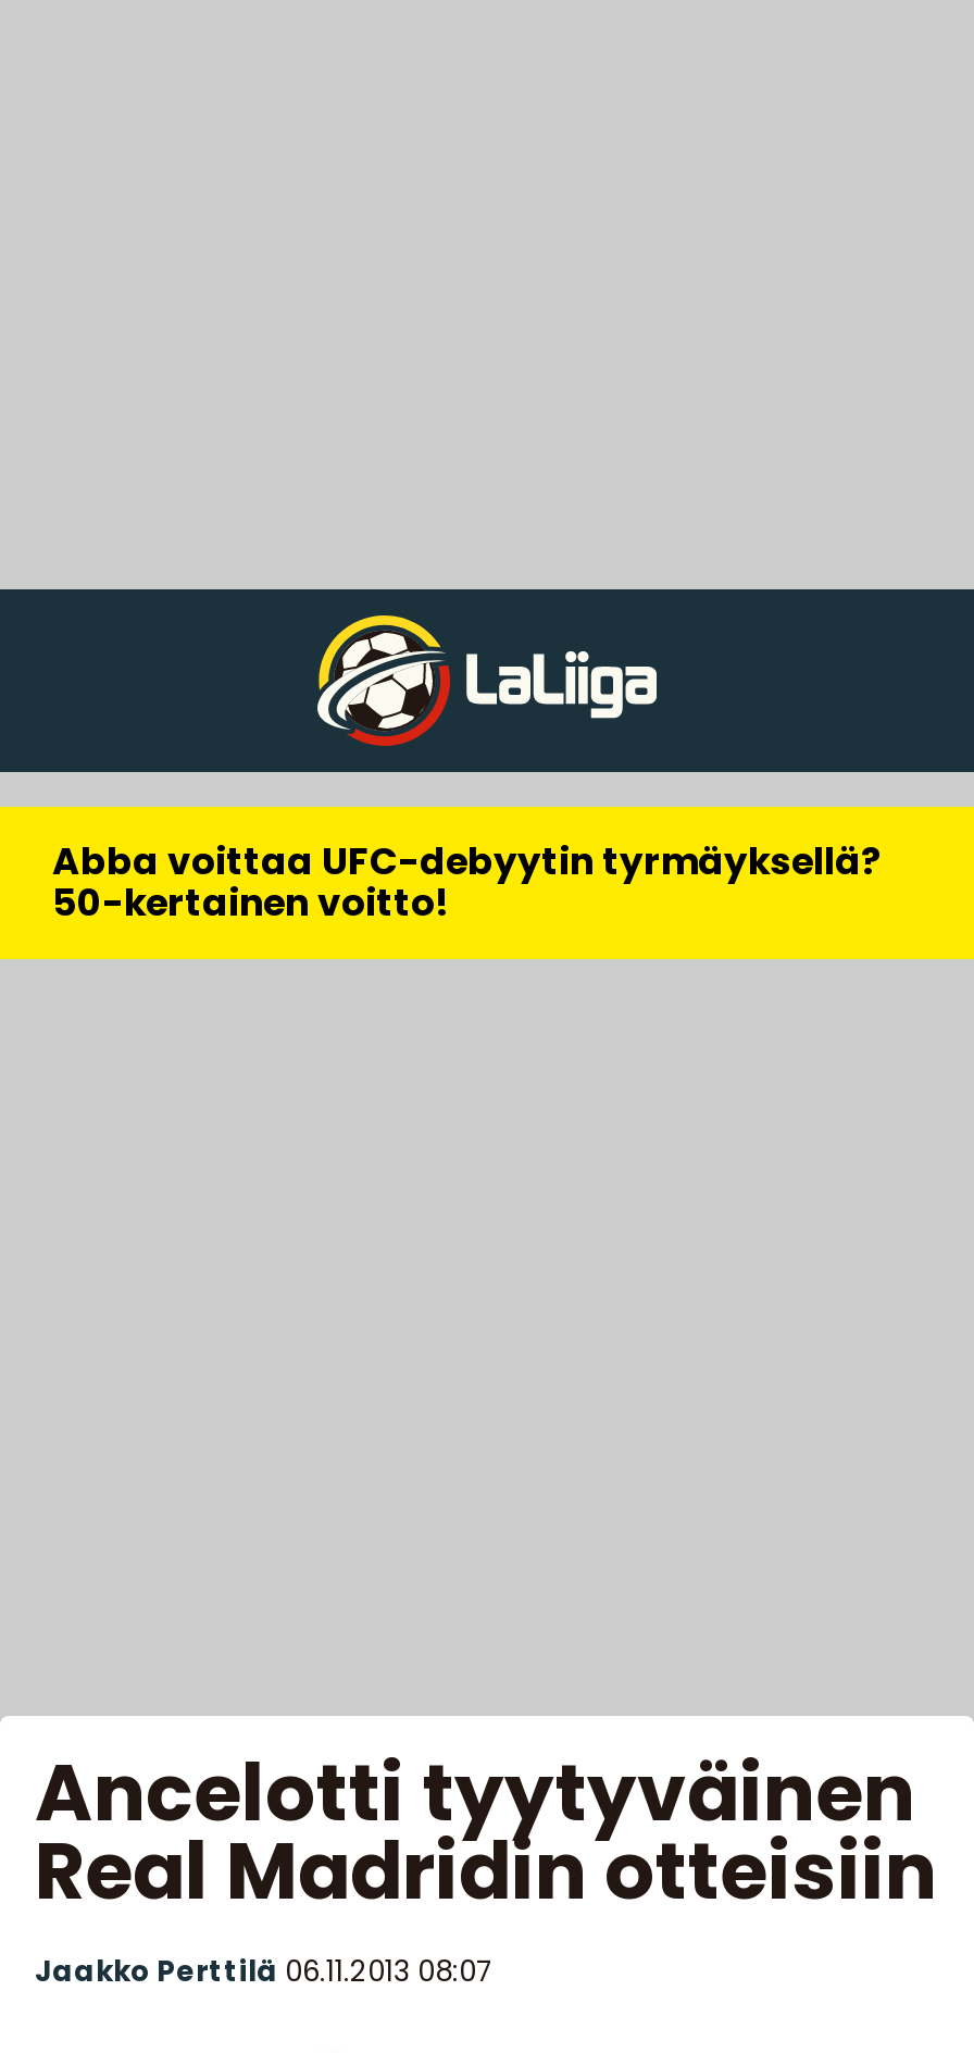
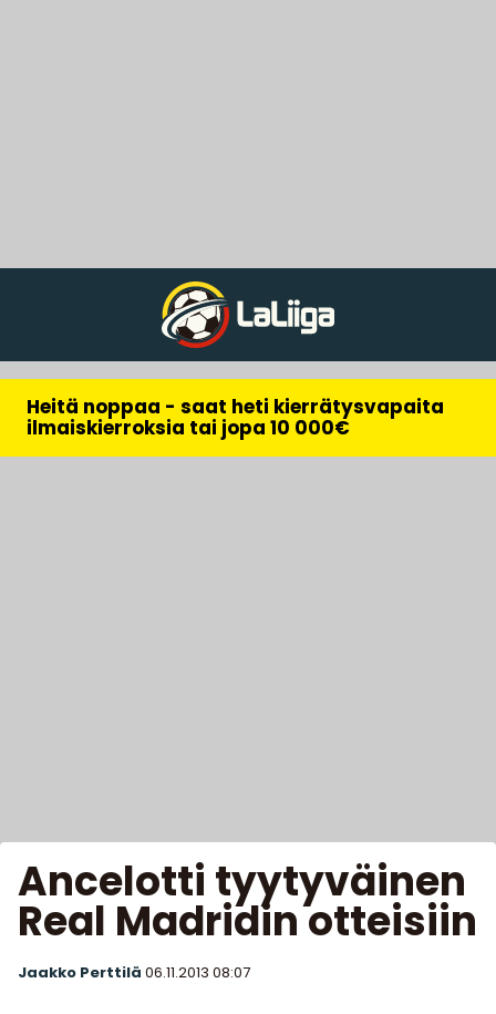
[52,835,883,929] Abba voittaa UFC-debyytin tyrmäyksellä? | 50-kertainen voitto! -> [27,393,444,441] Heitä noppaa - saat heti kierrätysvapaita | ilmaiskierroksia tai jopa 10 000€

